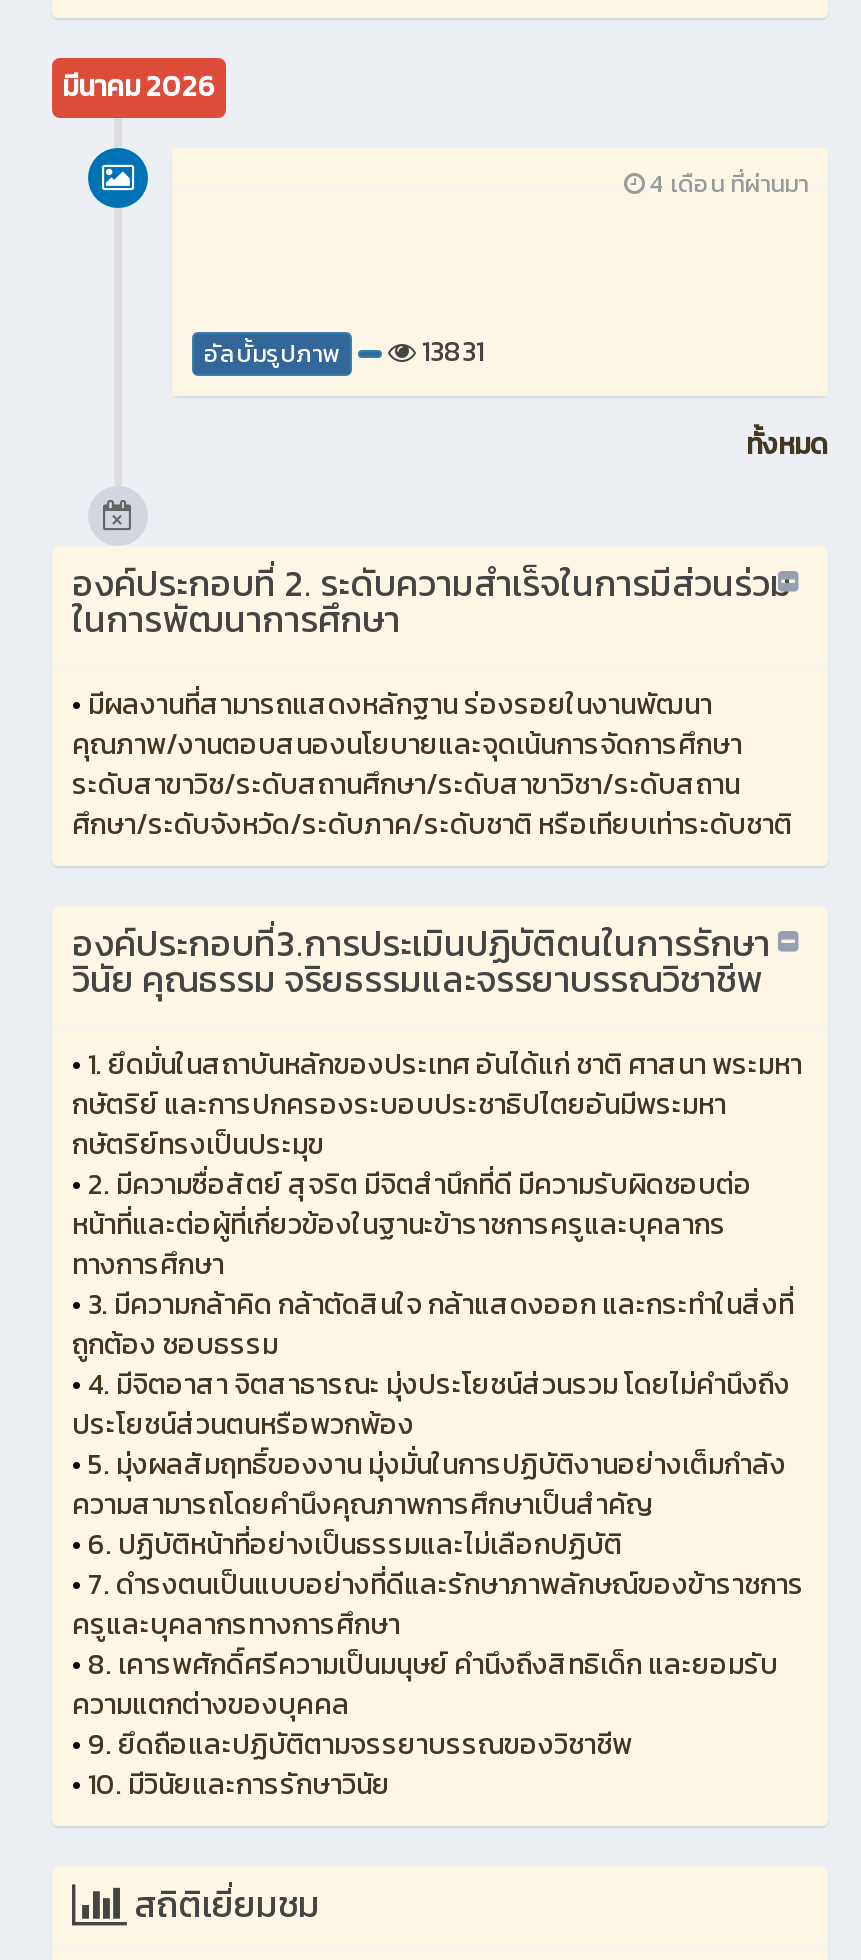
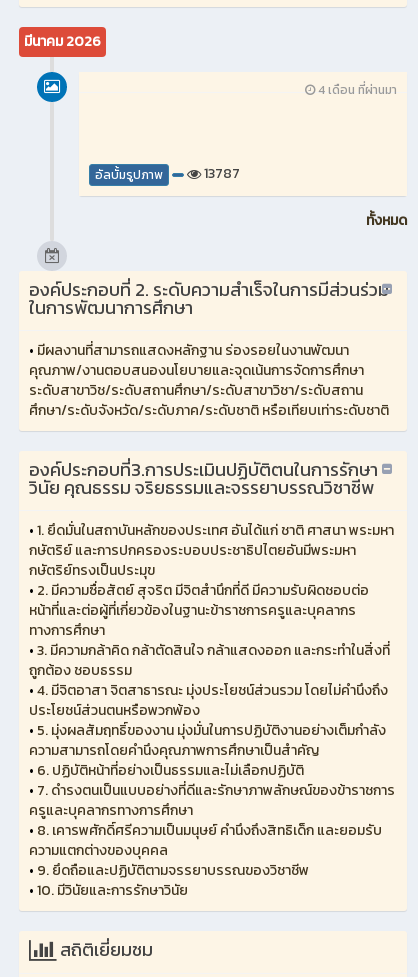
[416,331,484,373] 13831 -> [201,164,240,185] 13787

